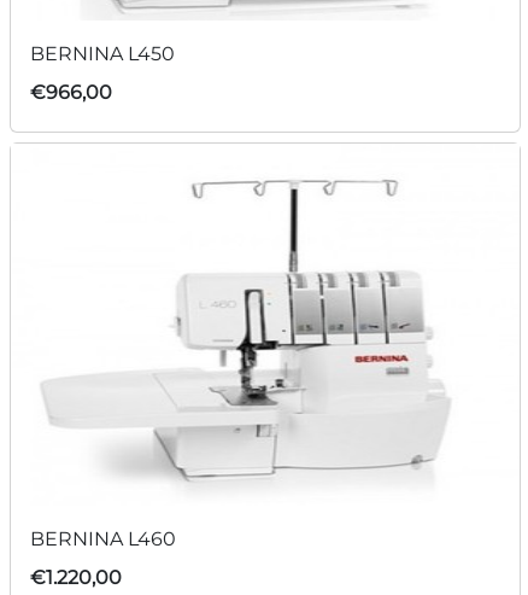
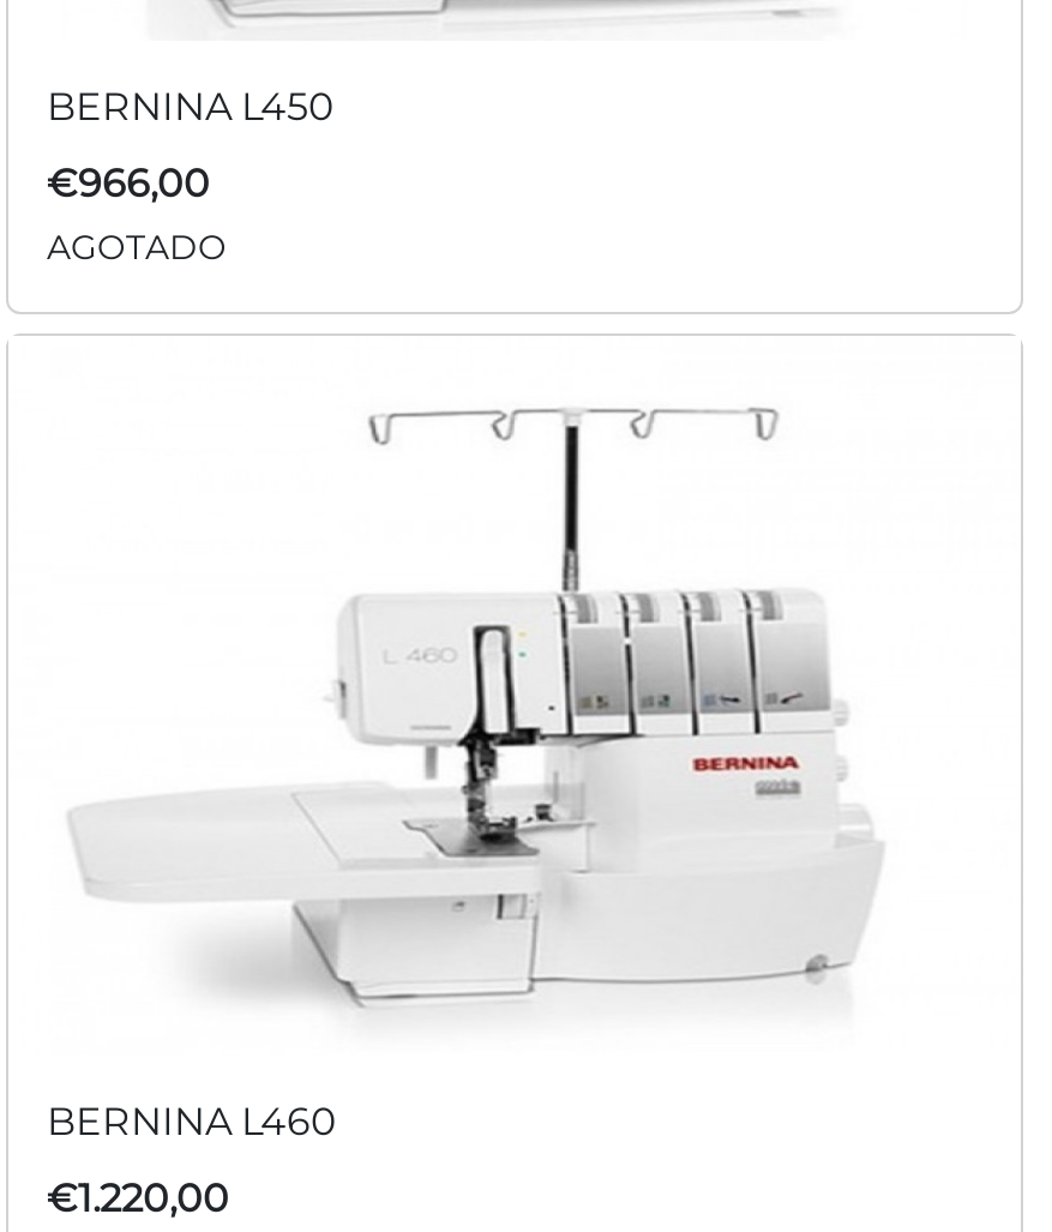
none -> [47,225,227,268] AGOTADO

